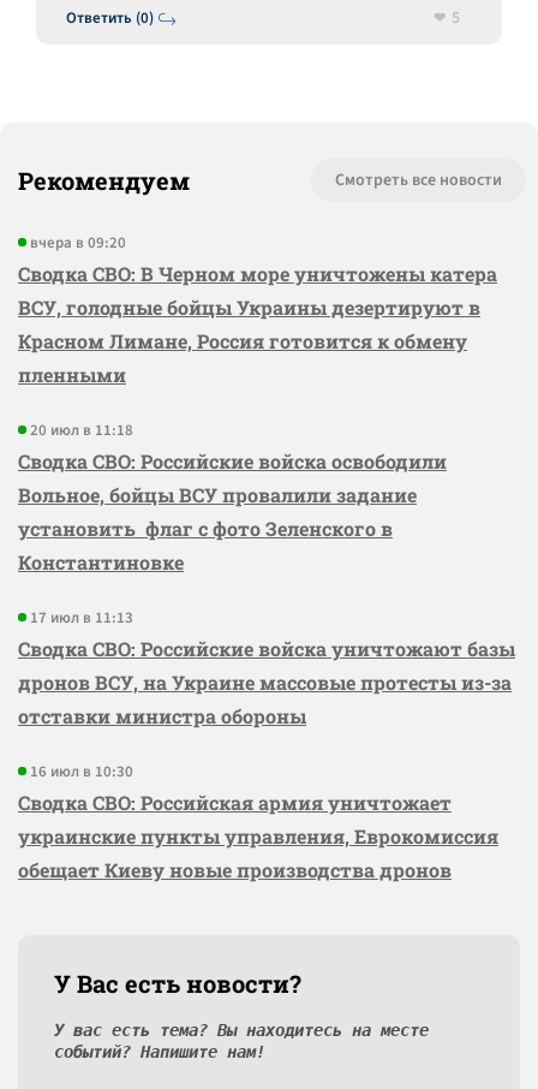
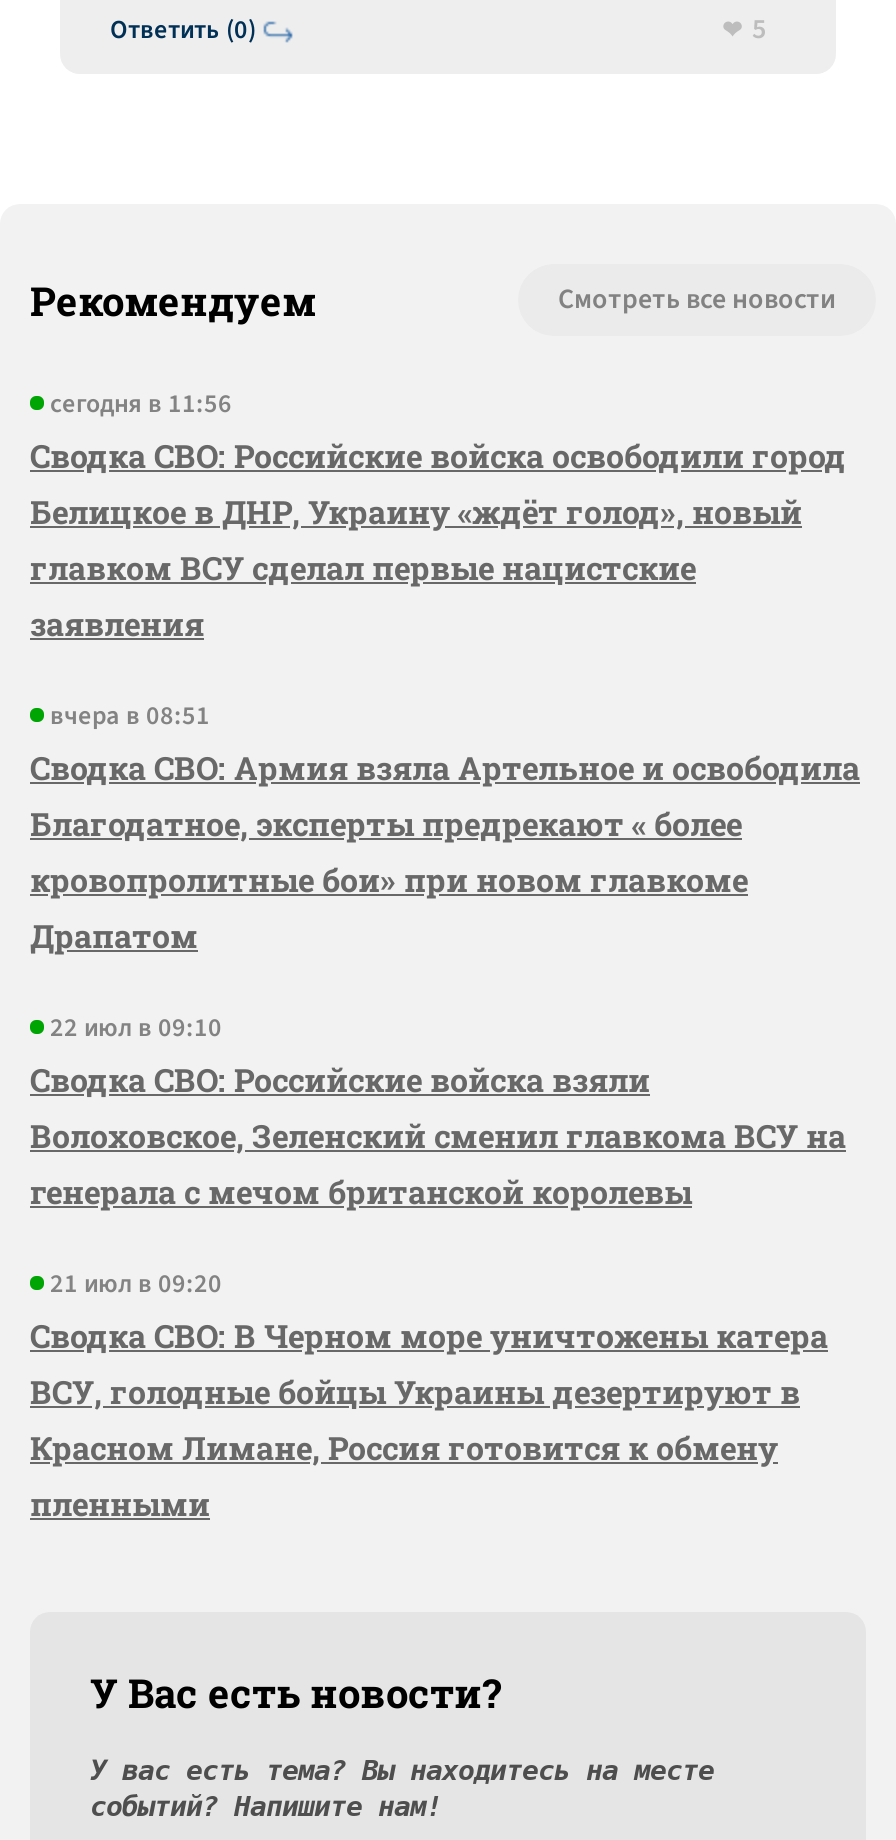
[30,232,126,254] вчера в 09:20 -> [30,386,860,1302] сегодня в 11:56 | Сводка СВО: Российские войска освободили город | Белицкое в ДНР, Украину «ждёт голод», новый | главком ВСУ сделал первые нацистские | заявления | вчера в 08:51 | Сводка СВО: Армия взяла Артельное и освободила | Благодатное, эксперты предрекают « более | кровопролитные бои» при новом главкоме | Драпатом | 22 июл в 09:10 | Сводка СВО: Российские войска взяли | Волоховское, Зеленский сменил главкома ВСУ на | генерала с мечом британской королевы | 21 июл в 09:20
moved [18,261,497,387] -> [30,1314,828,1524]: Сводка СВО: В Черном море уничтожены катера | ВСУ, голодные бойцы Украины дезертируют в | Красном Лимане, Россия готовится к обмену | пленными
[18,419,515,882] 20 июл в 11:18 | Сводка СВО: Российские войска освободили | Вольное, бойцы ВСУ провалили задание | установить флаг с фото Зеленского в | Константиновке | 17 июл в 11:13 | Сводка СВО: Российские войска уничтожают базы | дронов ВСУ, на Украине массовые протесты из-за | отставки министра обороны | 16 июл в 10:30 | Сводка СВО: Российская армия уничтожает | украинские пункты управления, Еврокомиссия | обещает Киеву новые производства дронов -> none

